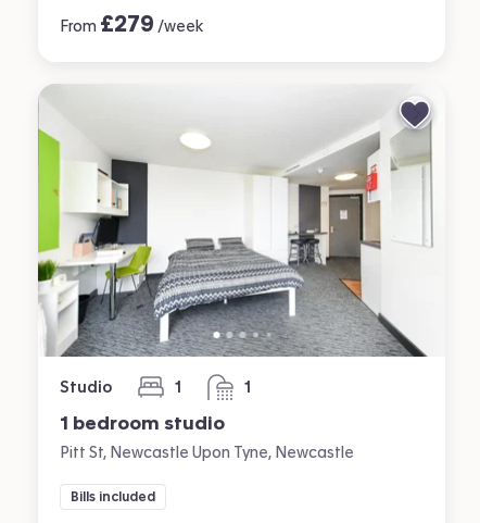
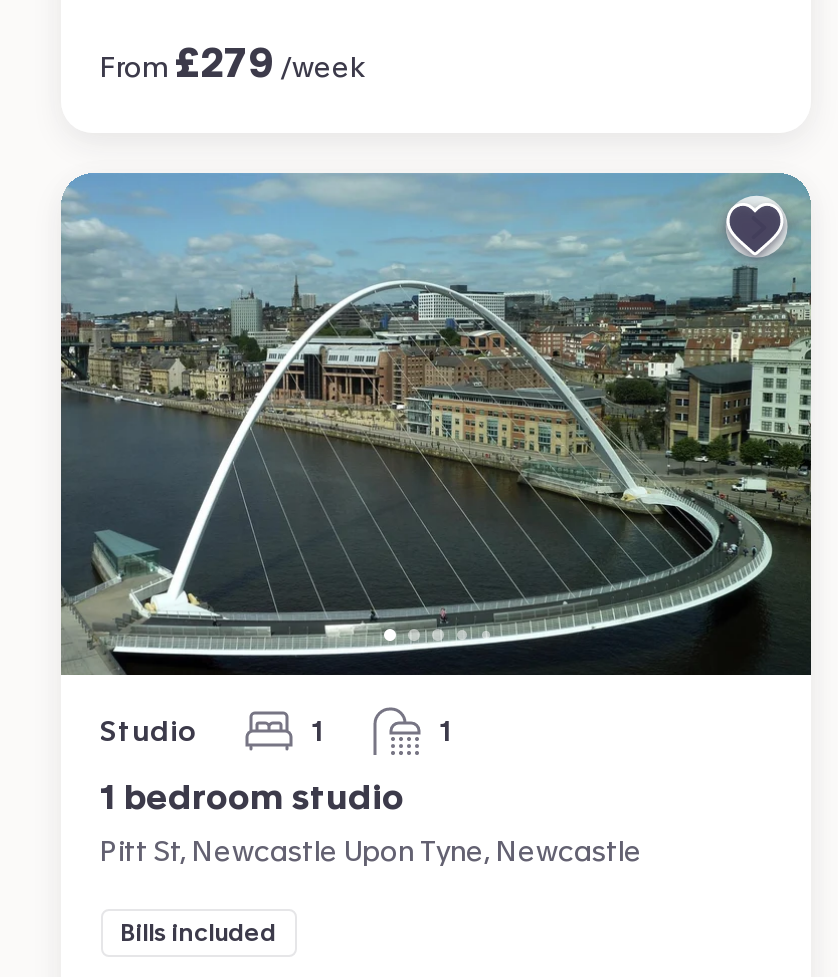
[37,84,445,358] [image] -> [59,171,813,677] [image]

